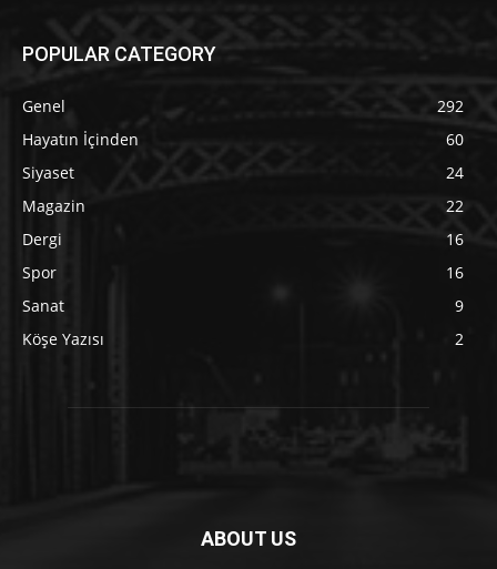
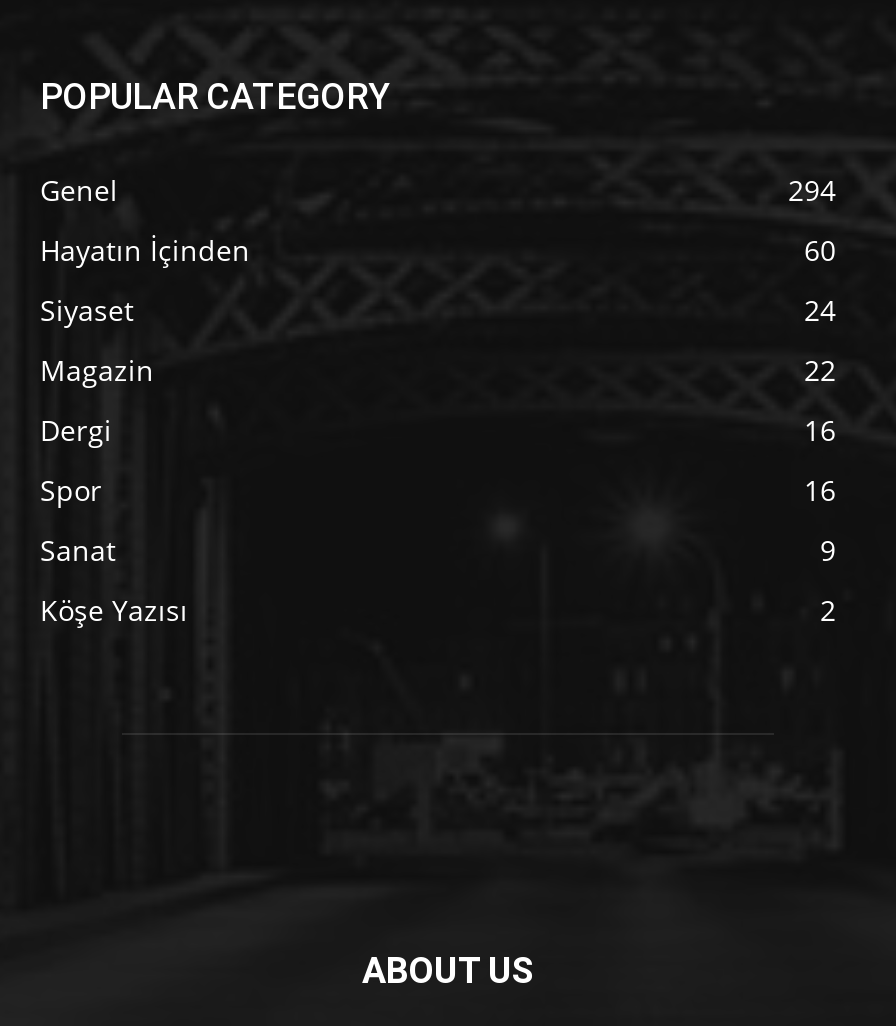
[437,95,464,116] 292 -> [788,170,836,208] 294

